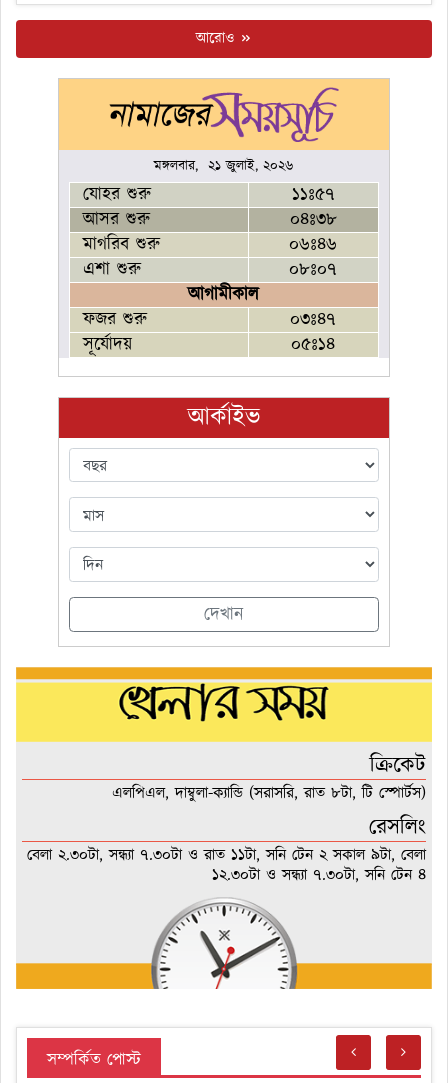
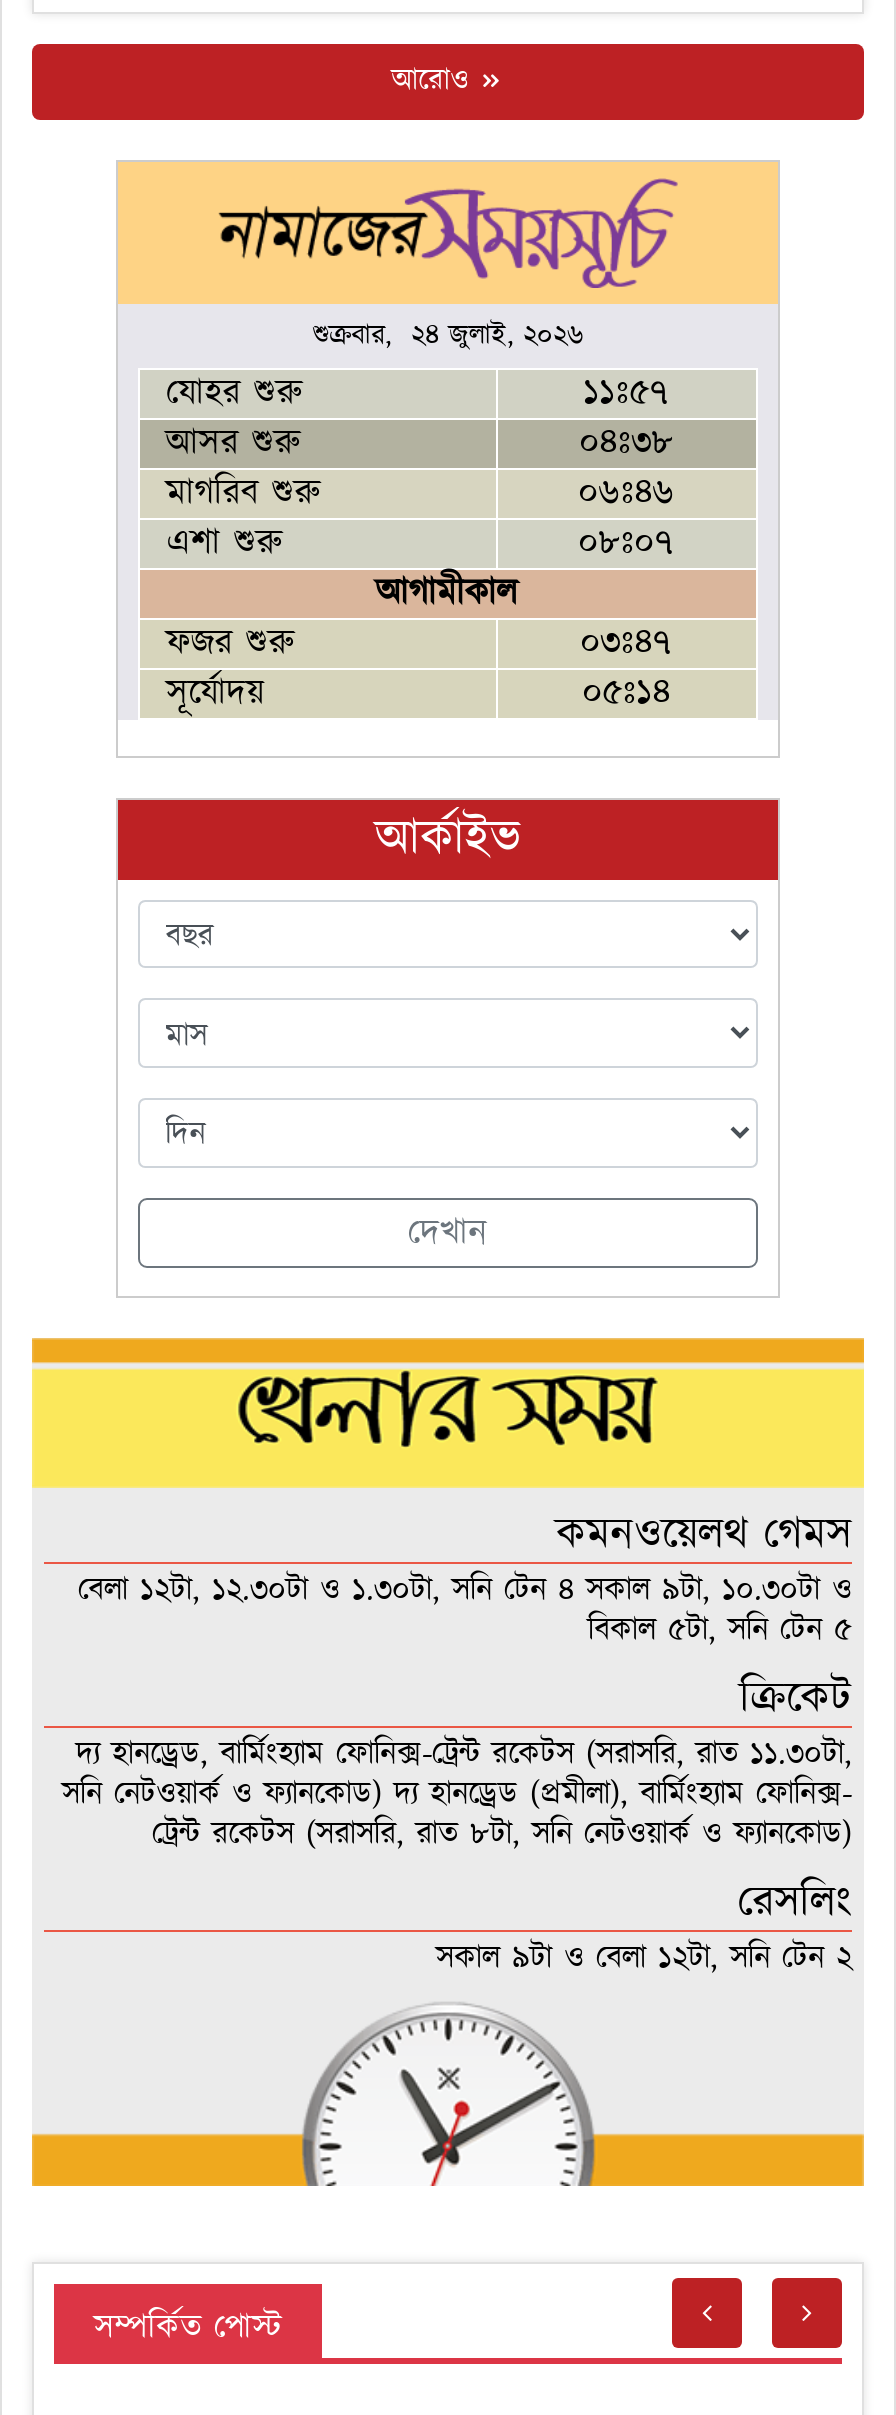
[154,156,293,176] মঙ্গলবার, ২১ জুলাই, ২০২৬ -> [313,315,583,355] শুক্রবার, ২৪ জুলাই, ২০২৬
none -> [78,1503,852,1651] কমনওয়েলথ গেমস | বেলা ১২টা, ১২.৩০টা ও ১.৩০টা, সনি টেন ৪ সকাল ৯টা, ১০.৩০টা ও | বিকাল ৫টা, সনি টেন ৫
[112,782,426,804] এলপিএল, দাম্বুলা-ক্যান্ডি (সরাসরি, রাত ৮টা, টি স্পোর্টস) -> [62,1731,852,1855] দ্য হানড্রেড, বার্মিংহ্যাম ফোনিক্স-ট্রেন্ট রকেটস (সরাসরি, রাত ১১.৩০টা, | সনি নেটওয়ার্ক ও ফ্যানকোড) দ্য হানড্রেড (প্রমীলা), বার্মিংহ্যাম ফোনিক্স- | ট্রেন্ট রকেটস (সরাসরি, রাত ৮টা, সনি নেটওয়ার্ক ও ফ্যানকোড)
moved [369,812,426,843] -> [738,1871,852,1933]: রেসলিং
[27,844,426,886] বেলা ২.৩০টা, সন্ধ্যা ৭.৩০টা ও রাত ১১টা, সনি টেন ২ সকাল ৯টা, বেলা | ১২.৩০টা ও সন্ধ্যা ৭.৩০টা, সনি টেন ৪ -> [436,1935,852,1979] সকাল ৯টা ও বেলা ১২টা, সনি টেন ২

